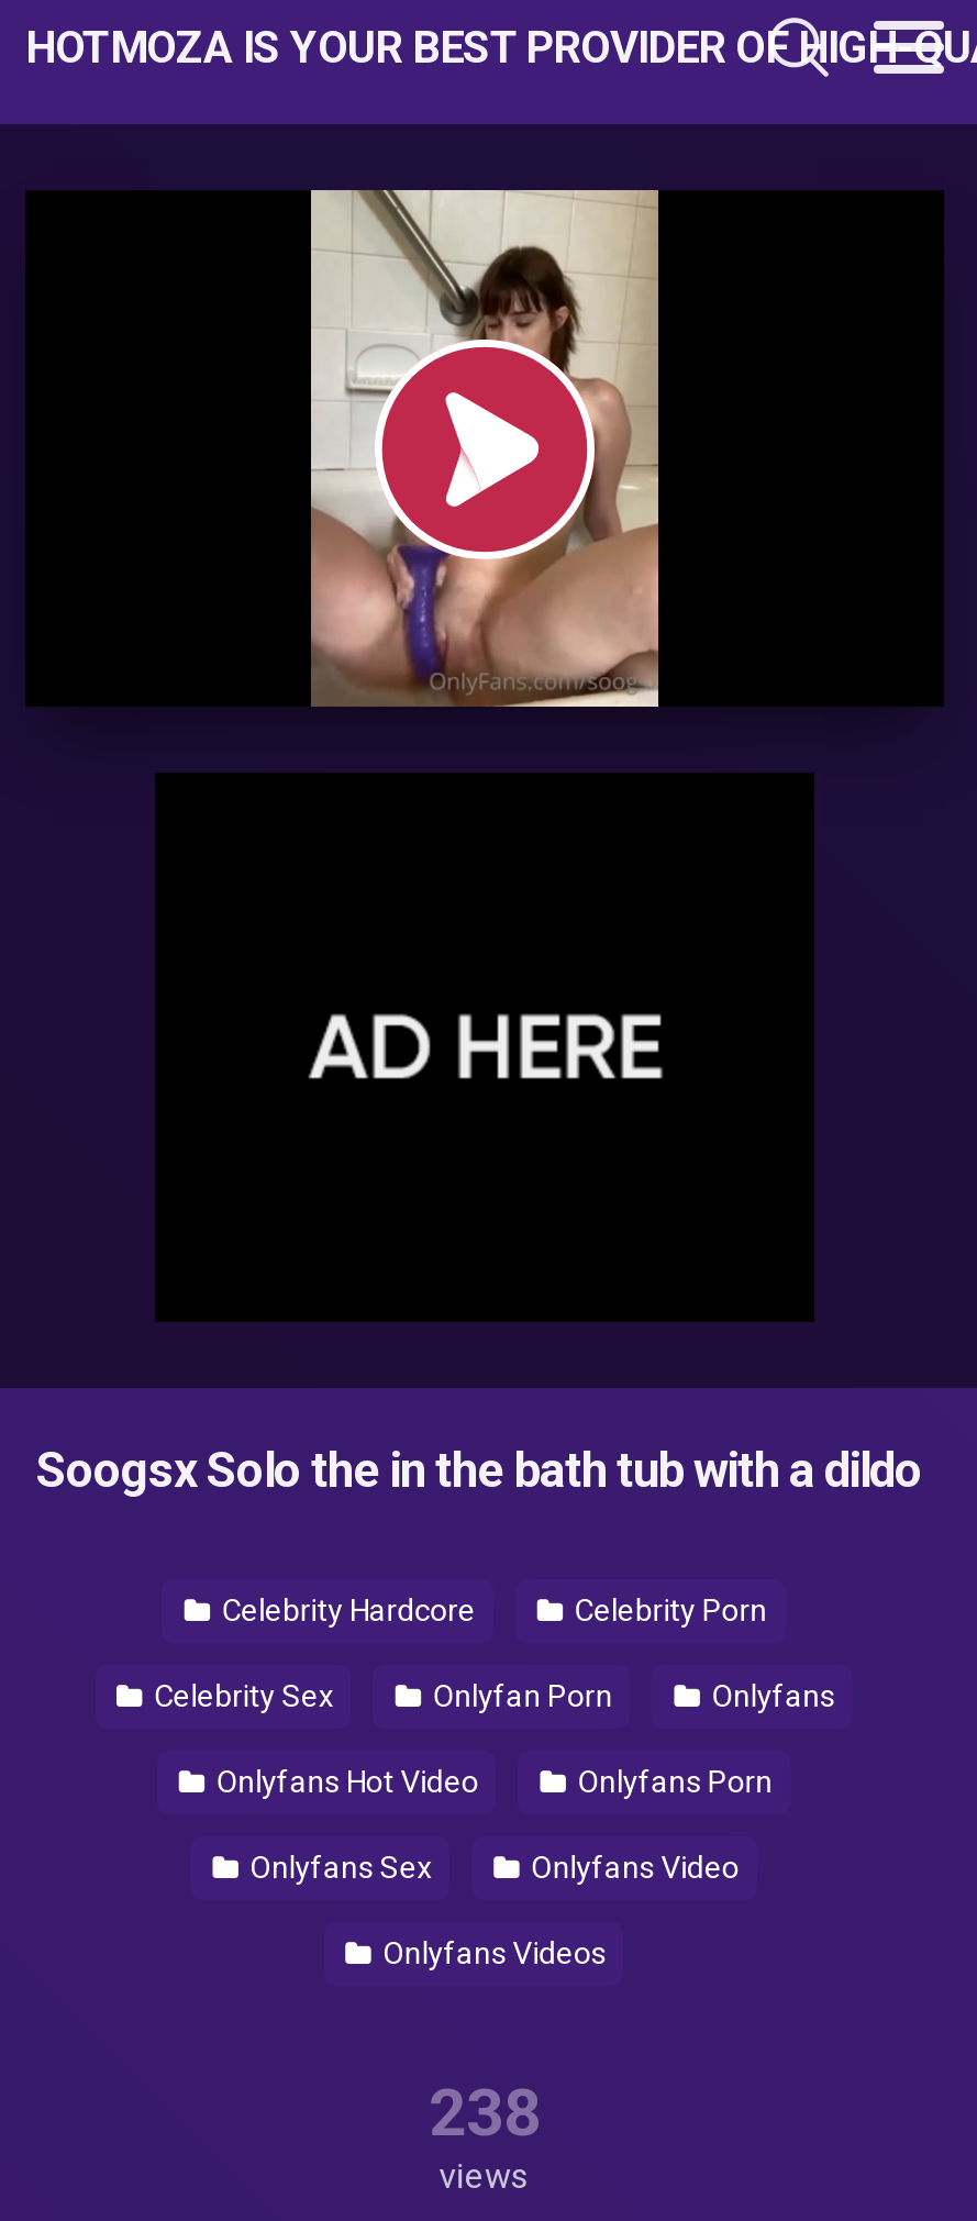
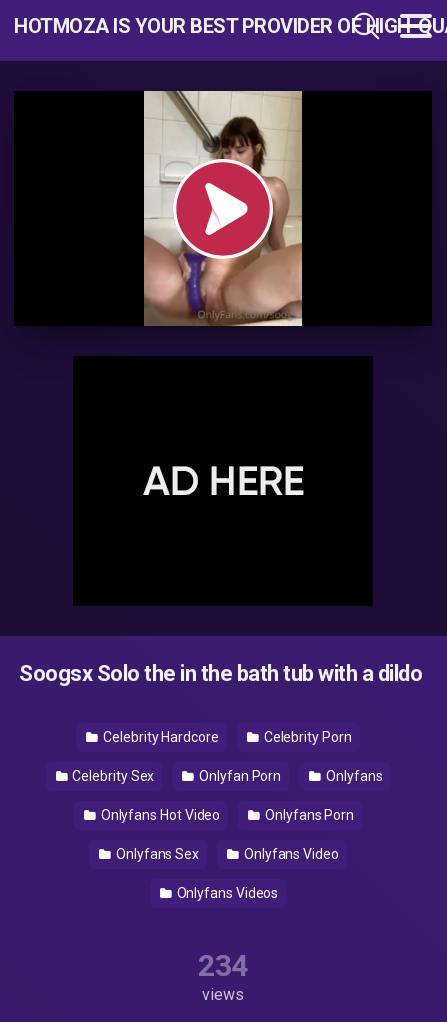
[429,2074,540,2151] 238 -> [198,948,248,983] 234

